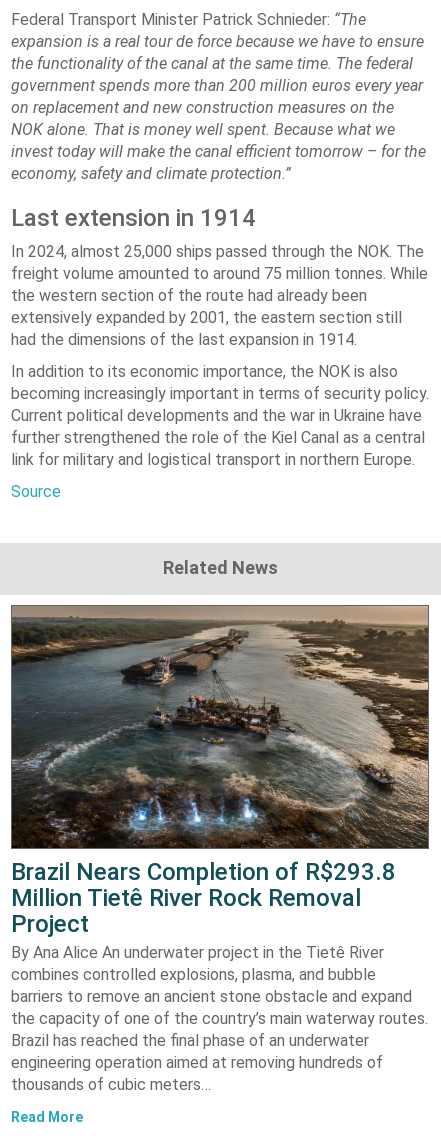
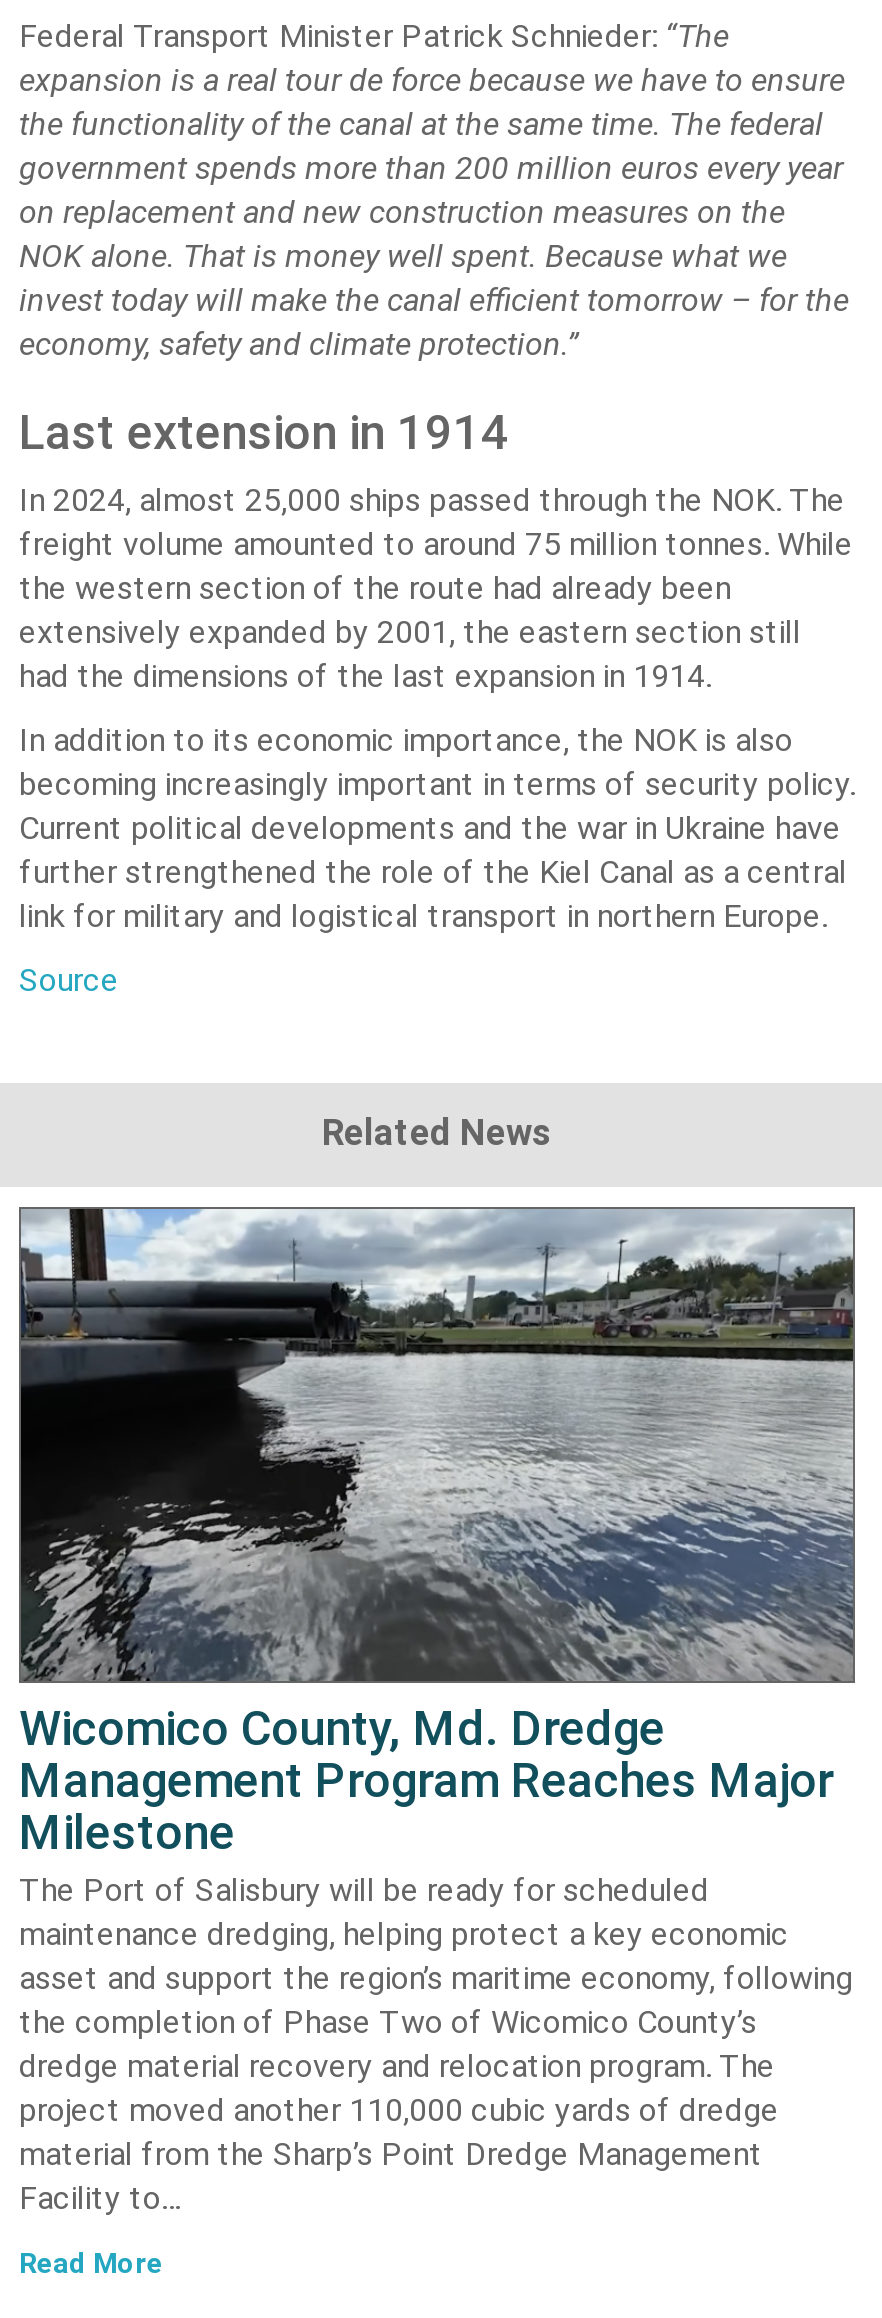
[11,605,430,1094] [image] | Brazil Nears Completion of R$293.8 | Million Tietê River Rock Removal | Project | By Ana Alice An underwater project in the Tietê River | combines controlled explosions, plasma, and bubble | barriers to remove an ancient stone obstacle and expand | the capacity of one of the country’s main waterway routes. | Brazil has reached the final phase of an underwater | engineering operation aimed at removing hundreds of | thousands of cubic meters… -> [19,1207,855,2216] [image] | Wicomico County, Md. Dredge | Management Program Reaches Major | Milestone | The Port of Salisbury will be ready for scheduled | maintenance dredging, helping protect a key economic | asset and support the region’s maritime economy, following | the completion of Phase Two of Wicomico County’s | dredge material recovery and relocation program. The | project moved another 110,000 cubic yards of dredge | material from the Sharp’s Point Dredge Management | Facility to…

